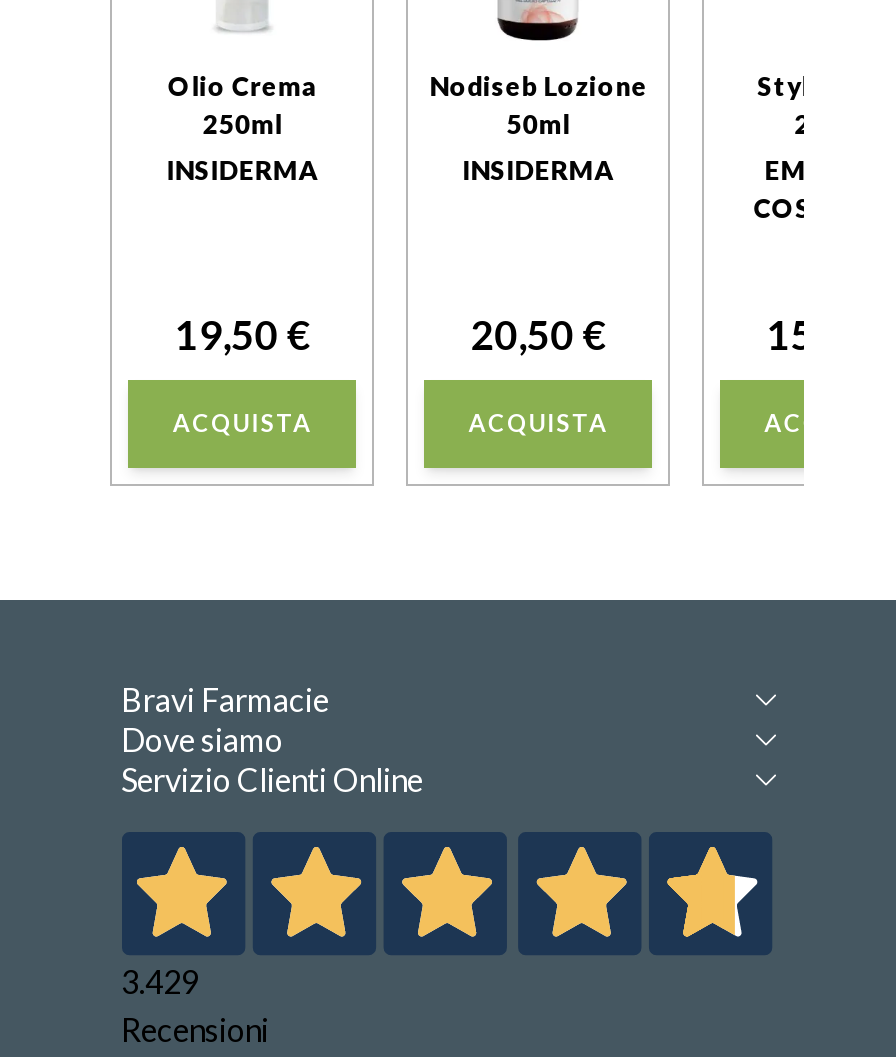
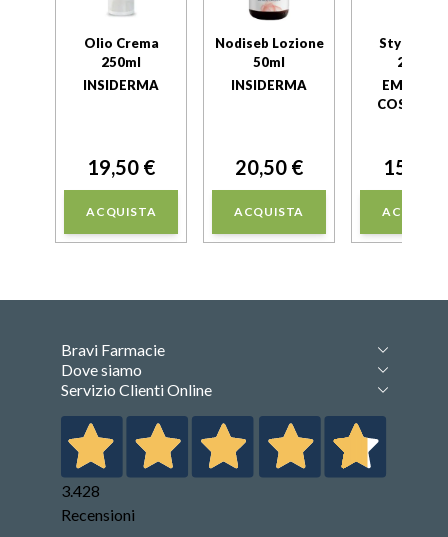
[121,962,199,1000] 3.429 -> [60,481,99,500] 3.428

